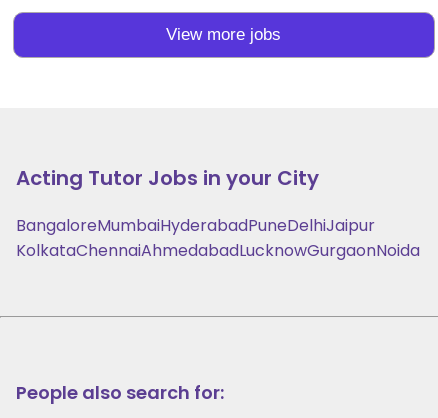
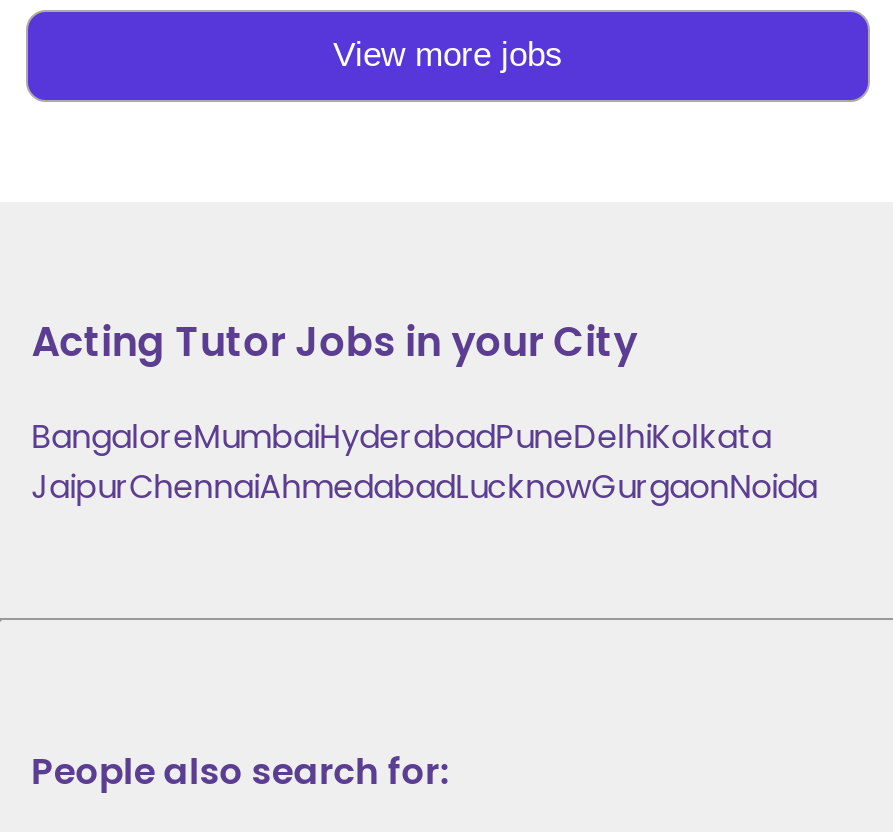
[16,214,375,237] BangaloreMumbaiHyderabadPuneDelhiJaipur -> [31,414,771,460] BangaloreMumbaiHyderabadPuneDelhiKolkata
[16,239,420,262] KolkataChennaiAhmedabadLucknowGurgaonNoida -> [31,464,817,510] JaipurChennaiAhmedabadLucknowGurgaonNoida

